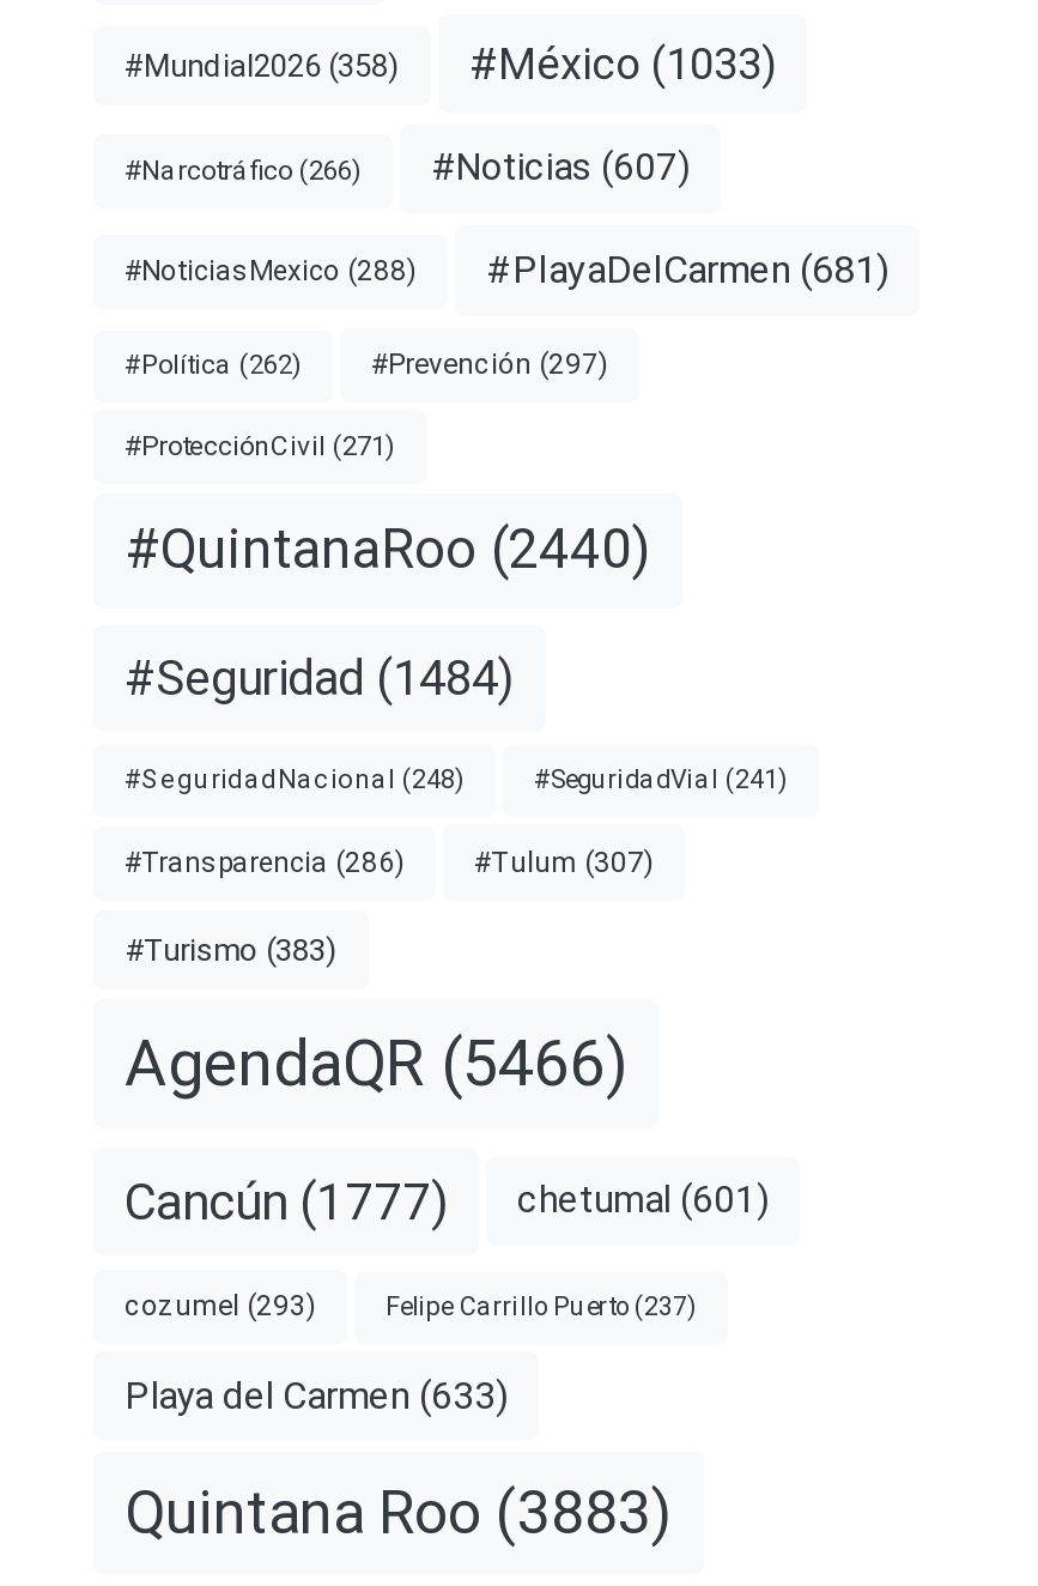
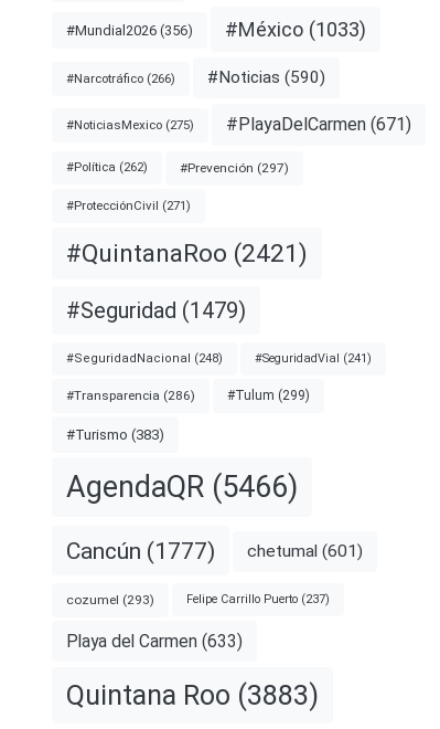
[125,38,776,88] #Mundial2026 (358) #México (1033) -> [66,18,366,41] #Mundial2026 (356) #México (1033)
[431,147,690,190] #Noticias (607) -> [207,68,325,88] #Noticias (590)
[125,254,417,288] #NoticiasMexico (288) -> [66,117,194,133] #NoticiasMexico (275)
[486,247,888,292] #PlayaDelCarmen (681) -> [226,114,411,135] #PlayaDelCarmen (671)
[125,517,651,581] #QuintanaRoo (2440) -> [66,238,308,268] #QuintanaRoo (2421)
[125,648,515,706] #Seguridad (1484) -> [66,298,246,324] #Seguridad (1479)
[474,845,654,879] #Tulum (307) -> [227,387,310,403] #Tulum (299)

